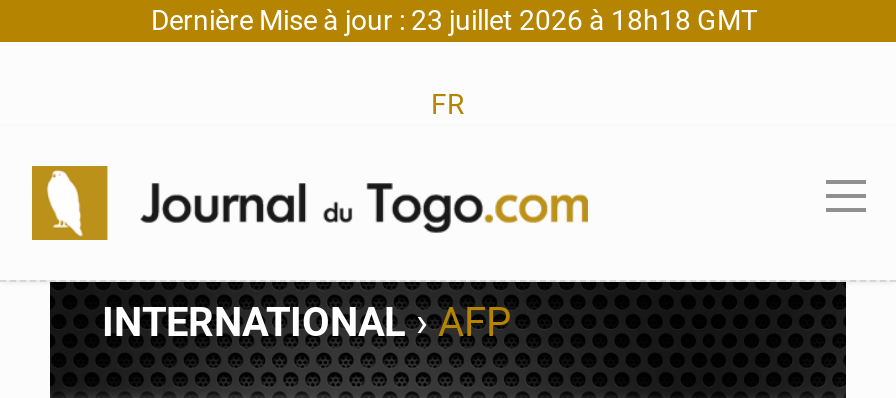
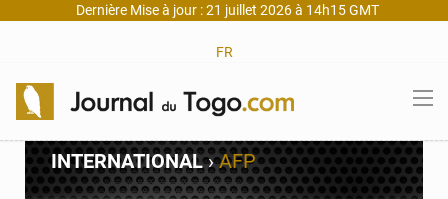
[145,4,757,36] Dernière Mise à jour : 23 juillet 2026 à 18h18 GMT -> [72,2,378,18] Dernière Mise à jour : 21 juillet 2026 à 14h15 GMT

